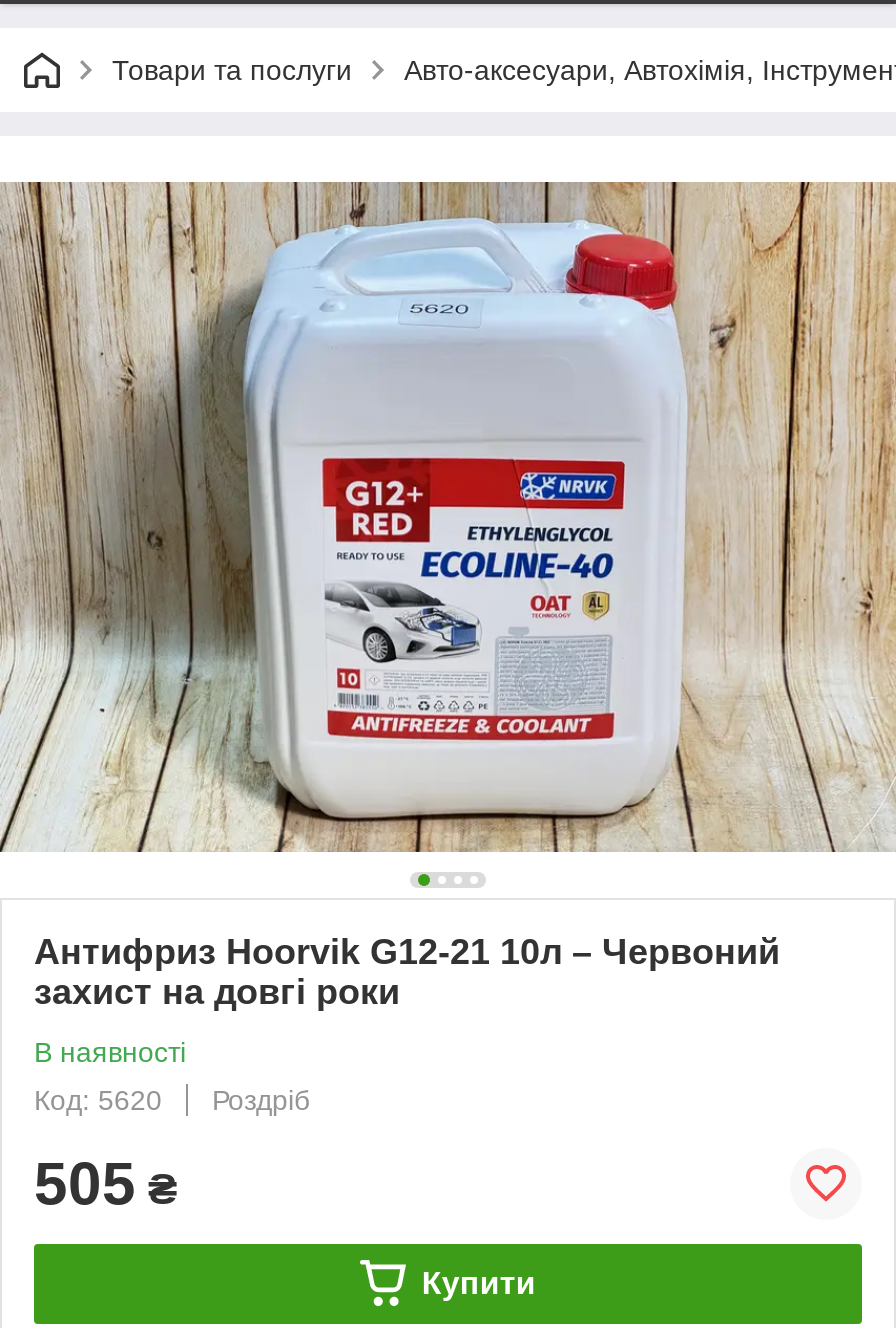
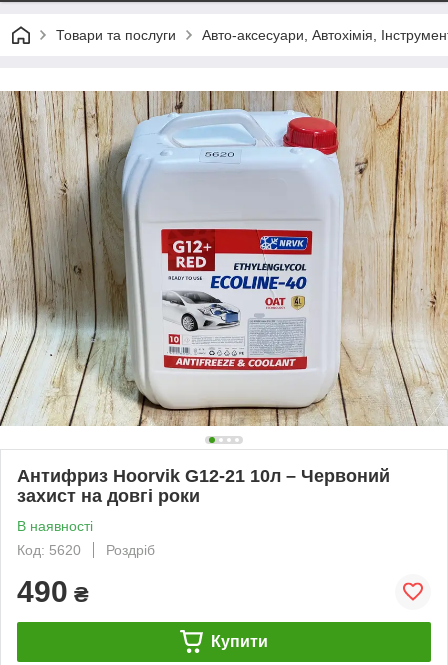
[34,1150,178,1216] 505 ₴ -> [17,575,89,608] 490 ₴

